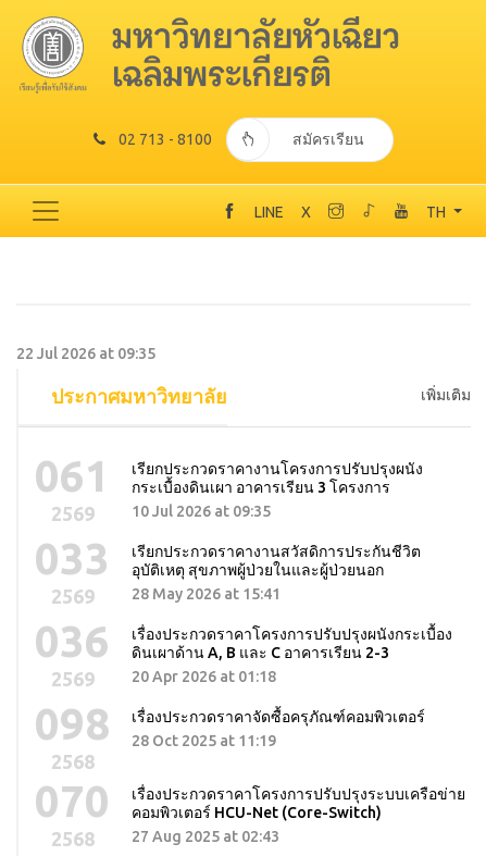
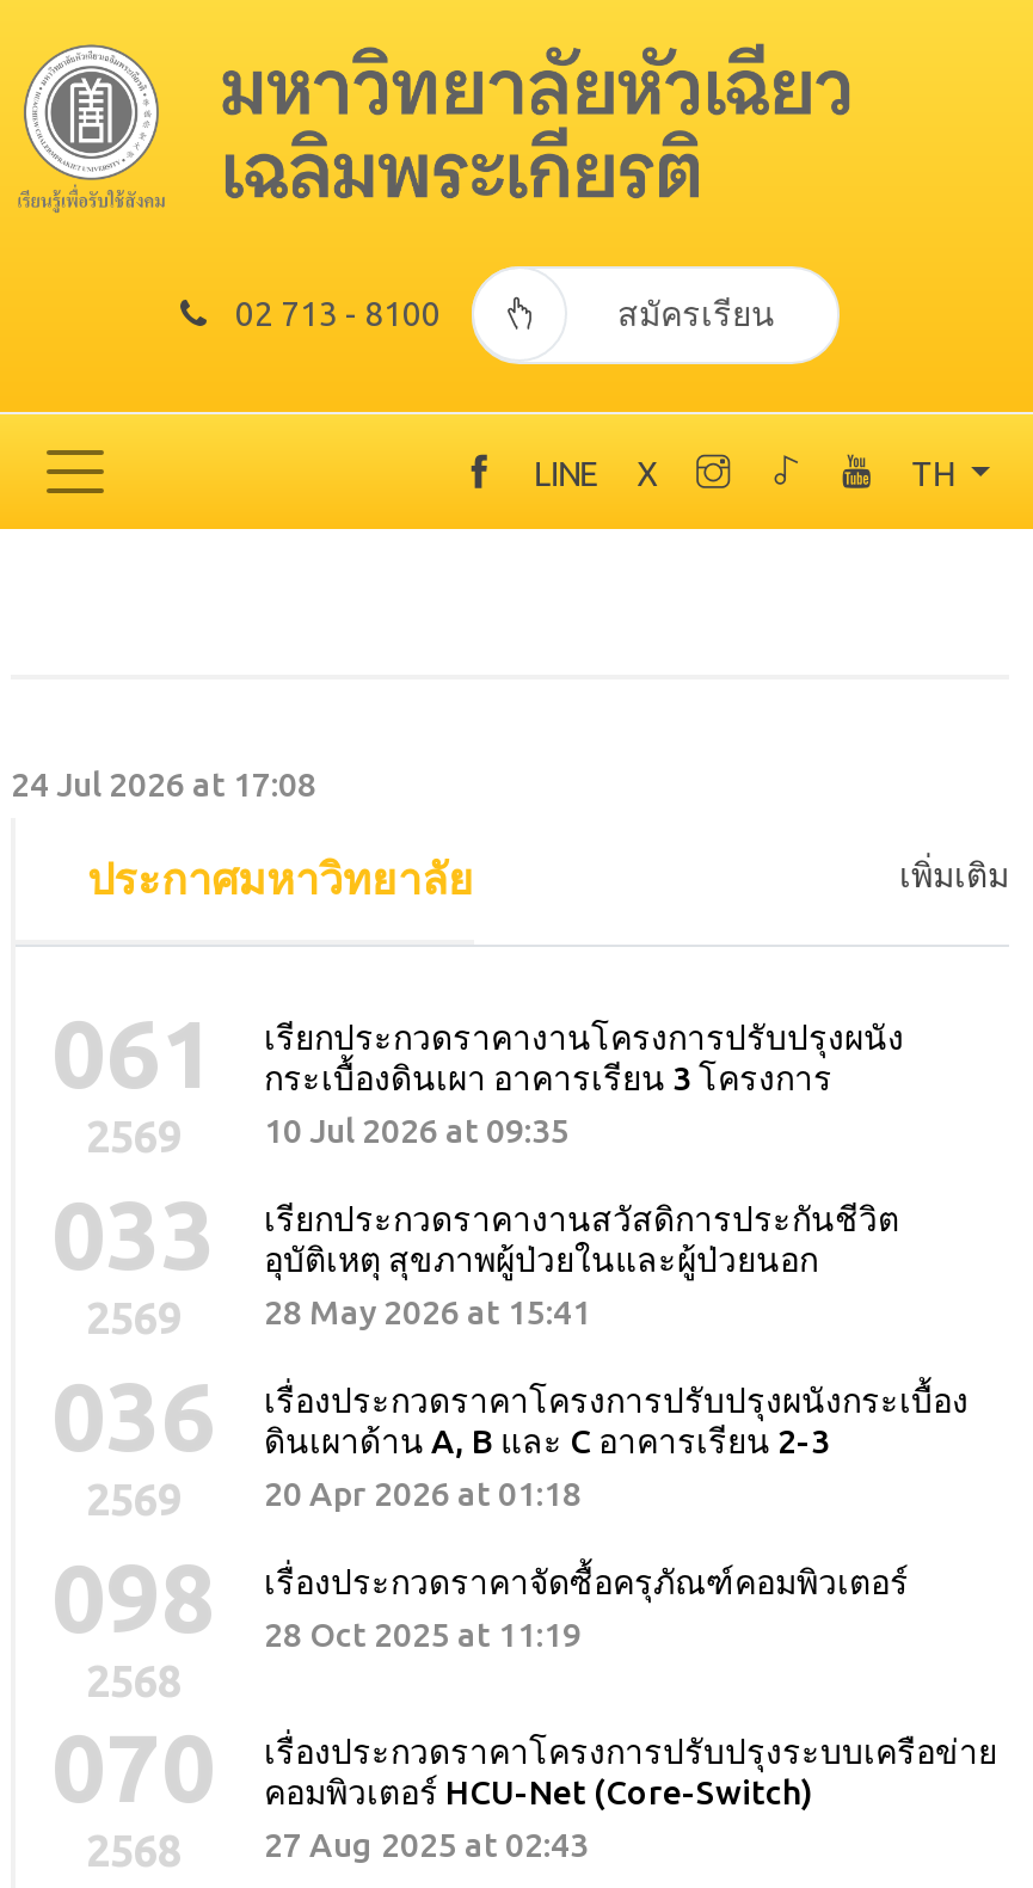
[16,345,155,362] 22 Jul 2026 at 09:35 -> [11,765,316,803] 24 Jul 2026 at 17:08

